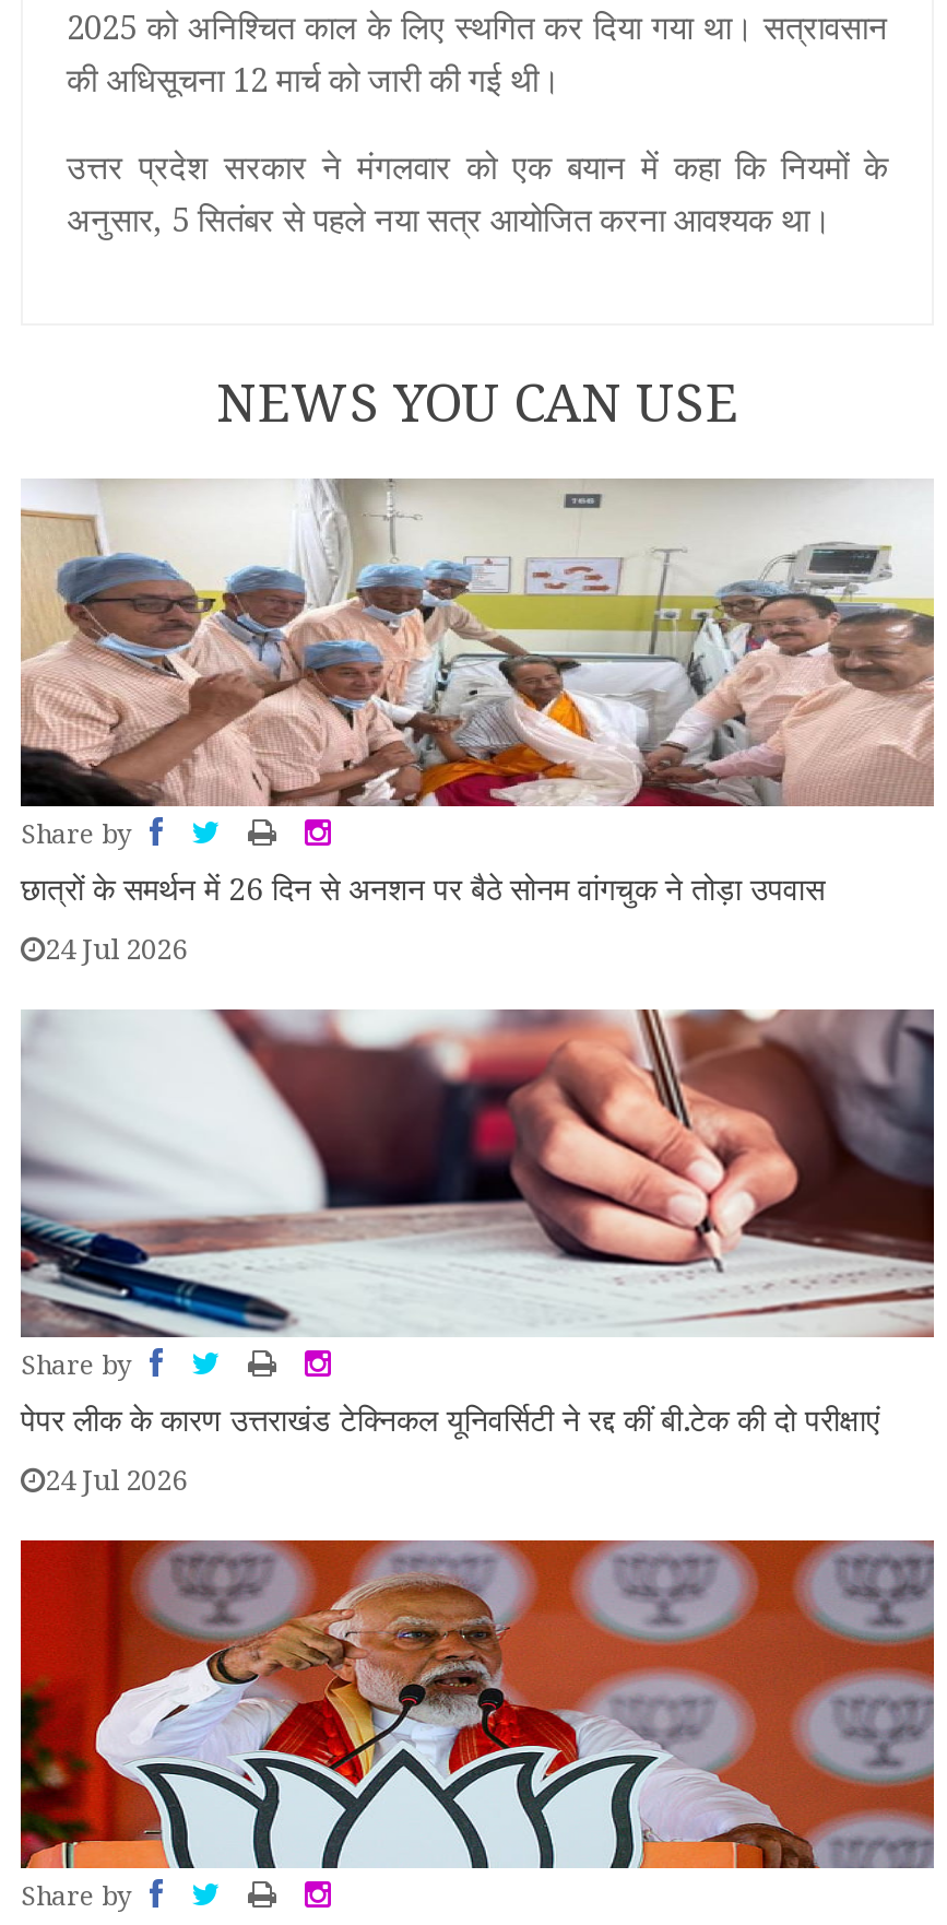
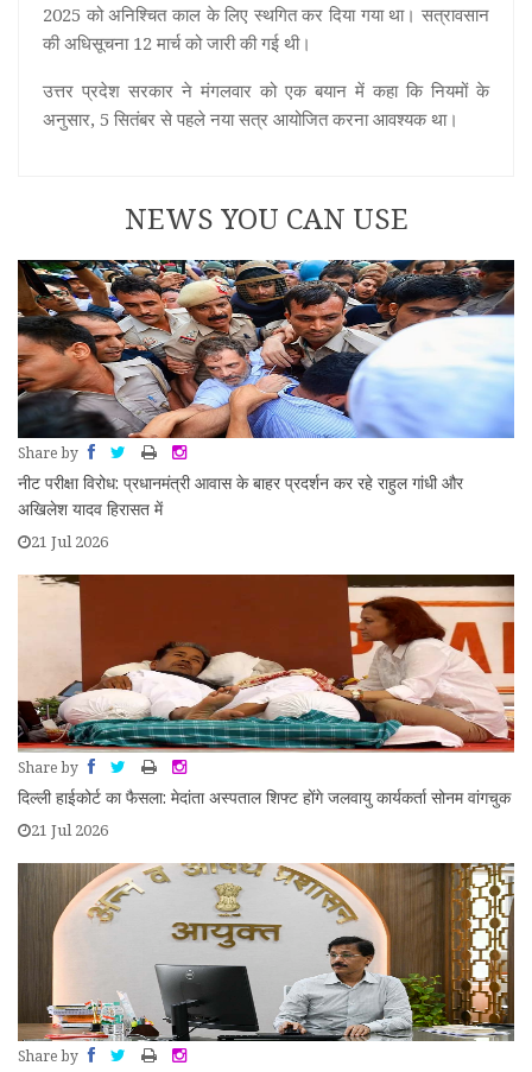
[21,479,936,909] [image] | छात्रों के समर्थन में 26 दिन से अनशन पर बैठे सोनम वांगचुक ने तोड़ा उपवास -> [17,259,515,520] [image] | नीट परीक्षा विरोध: प्रधानमंत्री आवास के बाहर प्रदर्शन कर रहे राहुल गांधी और | अखिलेश यादव हिरासत में
[45,929,187,968] 24 Jul 2026 -> [31,531,108,552] 21 Jul 2026
[19,1007,936,1440] [image] | पेपर लीक के कारण उत्तराखंड टेक्निकल यूनिवर्सिटी ने रद्द कीं बी.टेक की दो परीक्षाएं -> [17,573,515,809] [image] | दिल्ली हाईकोर्ट का फैसला: मेदांता अस्पताल शिफ्ट होंगे जलवायु कार्यकर्ता सोनम वांगचुक
[45,1460,187,1499] 24 Jul 2026 -> [31,819,108,841] 21 Jul 2026
[21,1538,934,1870] [image] -> [18,862,514,1042] [image]

